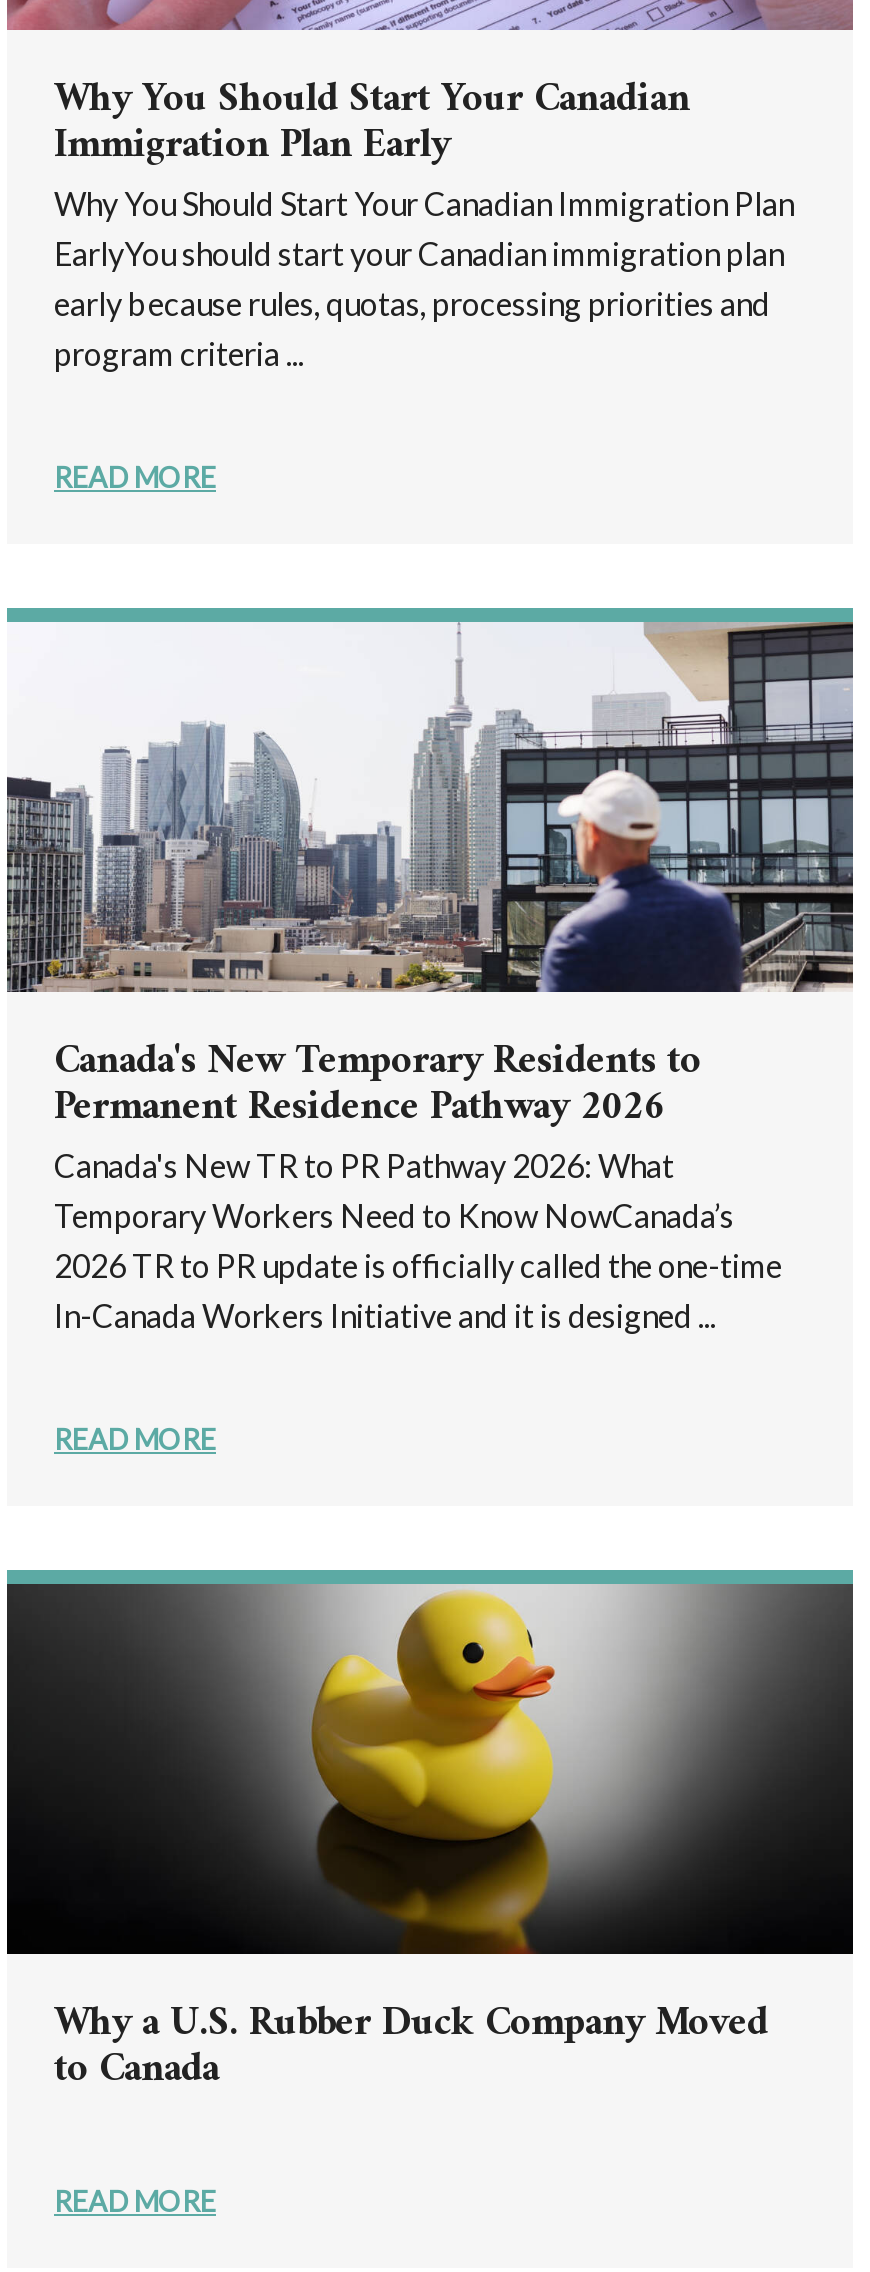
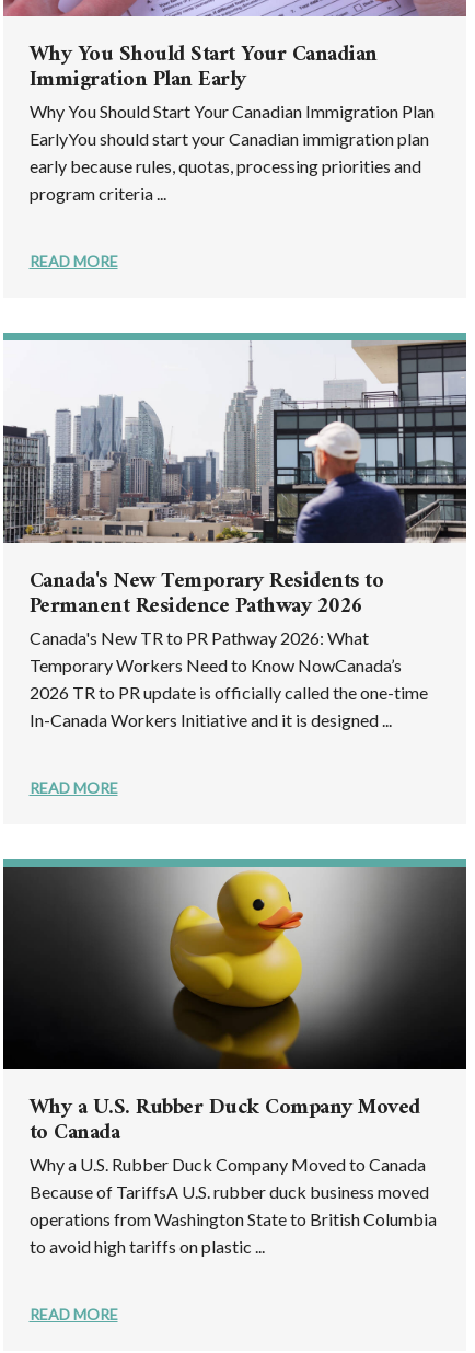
none -> [29,1154,436,1257] Why a U.S. Rubber Duck Company Moved to Canada | Because of TariffsA U.S. rubber duck business moved | operations from Washington State to British Columbia | to avoid high tariffs on plastic ...

